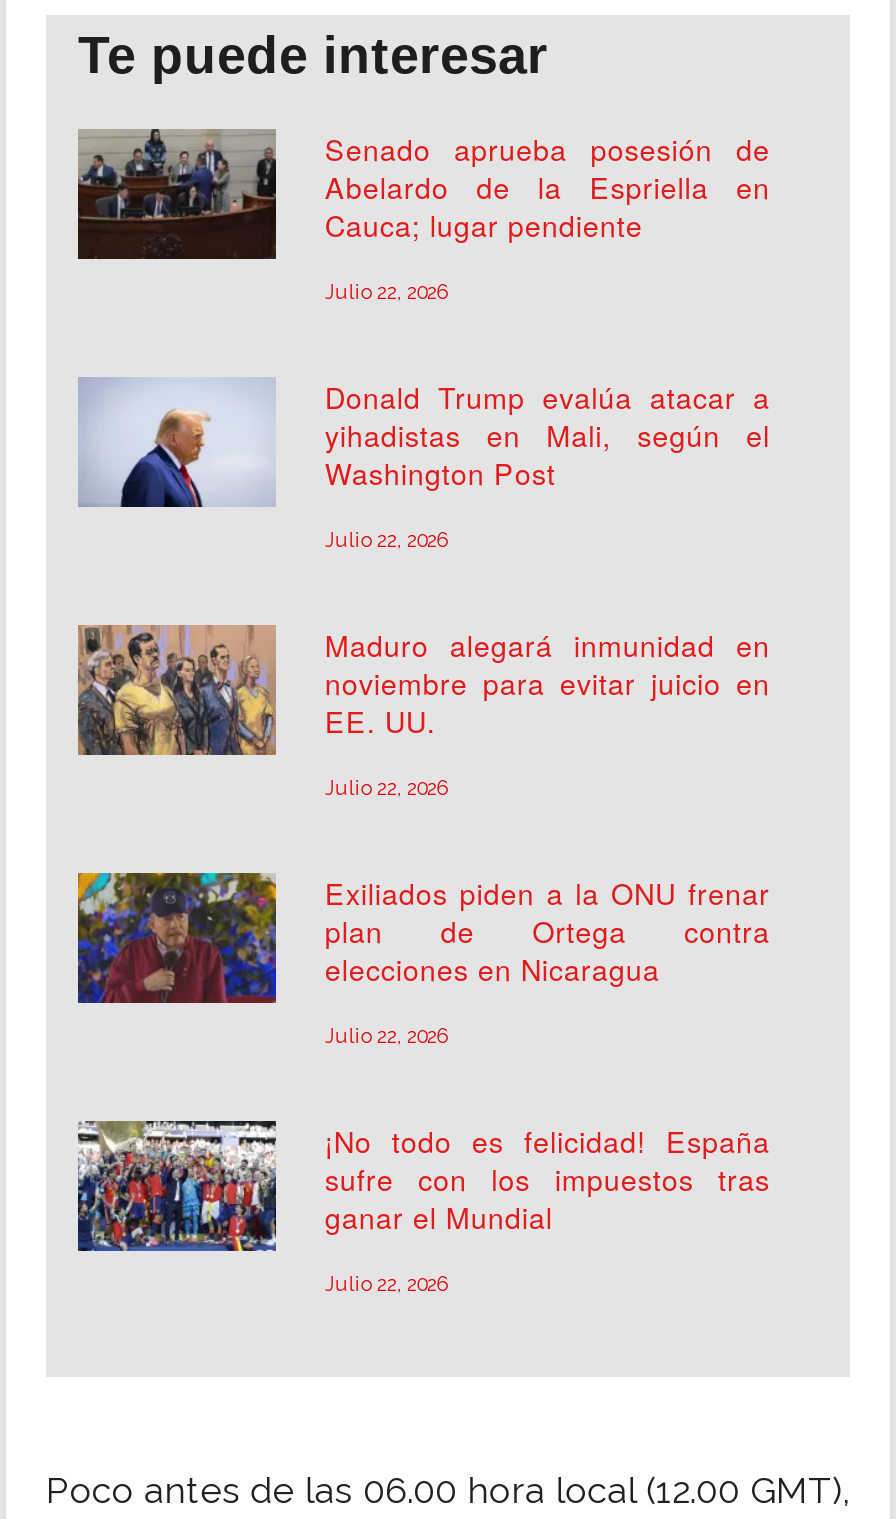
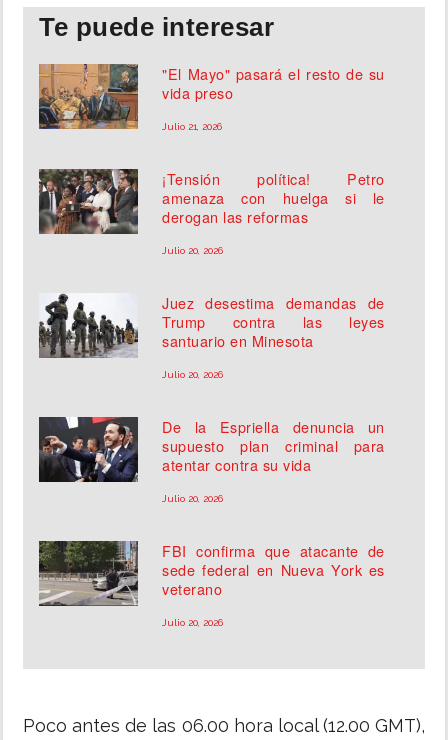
[76,127,770,261] [image] | Senado aprueba posesión de | Abelardo de la Espriella en | Cauca; lugar pendiente -> [38,63,385,130] [image] | "El Mayo" pasará el resto de su | vida preso
[325,281,447,303] Julio 22, 2026 -> [162,121,222,132] Julio 21, 2026
[78,375,770,509] [image] | Donald Trump evalúa atacar a | yihadistas en Mali, según el | Washington Post -> [38,168,385,235] [image] | ¡Tensión política! Petro | amenaza con huelga si le | derogan las reformas
[325,529,447,551] Julio 22, 2026 -> [162,245,223,256] Julio 20, 2026
[76,623,770,757] [image] | Maduro alegará inmunidad en | noviembre para evitar juicio en | EE. UU. -> [39,292,385,359] [image] | Juez desestima demandas de | Trump contra las leyes | santuario en Minesota
[325,777,447,799] Julio 22, 2026 -> [162,369,223,380] Julio 20, 2026
[76,871,770,1005] [image] | Exiliados piden a la ONU frenar | plan de Ortega contra | elecciones en Nicaragua -> [38,416,385,483] [image] | De la Espriella denuncia un | supuesto plan criminal para | atentar contra su vida
[325,1025,447,1047] Julio 22, 2026 -> [162,493,223,504] Julio 20, 2026
[76,1119,770,1253] [image] | ¡No todo es felicidad! España | sufre con los impuestos tras | ganar el Mundial -> [38,540,385,607] [image] | FBI confirma que atacante de | sede federal en Nueva York es | veterano
[325,1273,447,1295] Julio 22, 2026 -> [162,617,223,628] Julio 20, 2026

